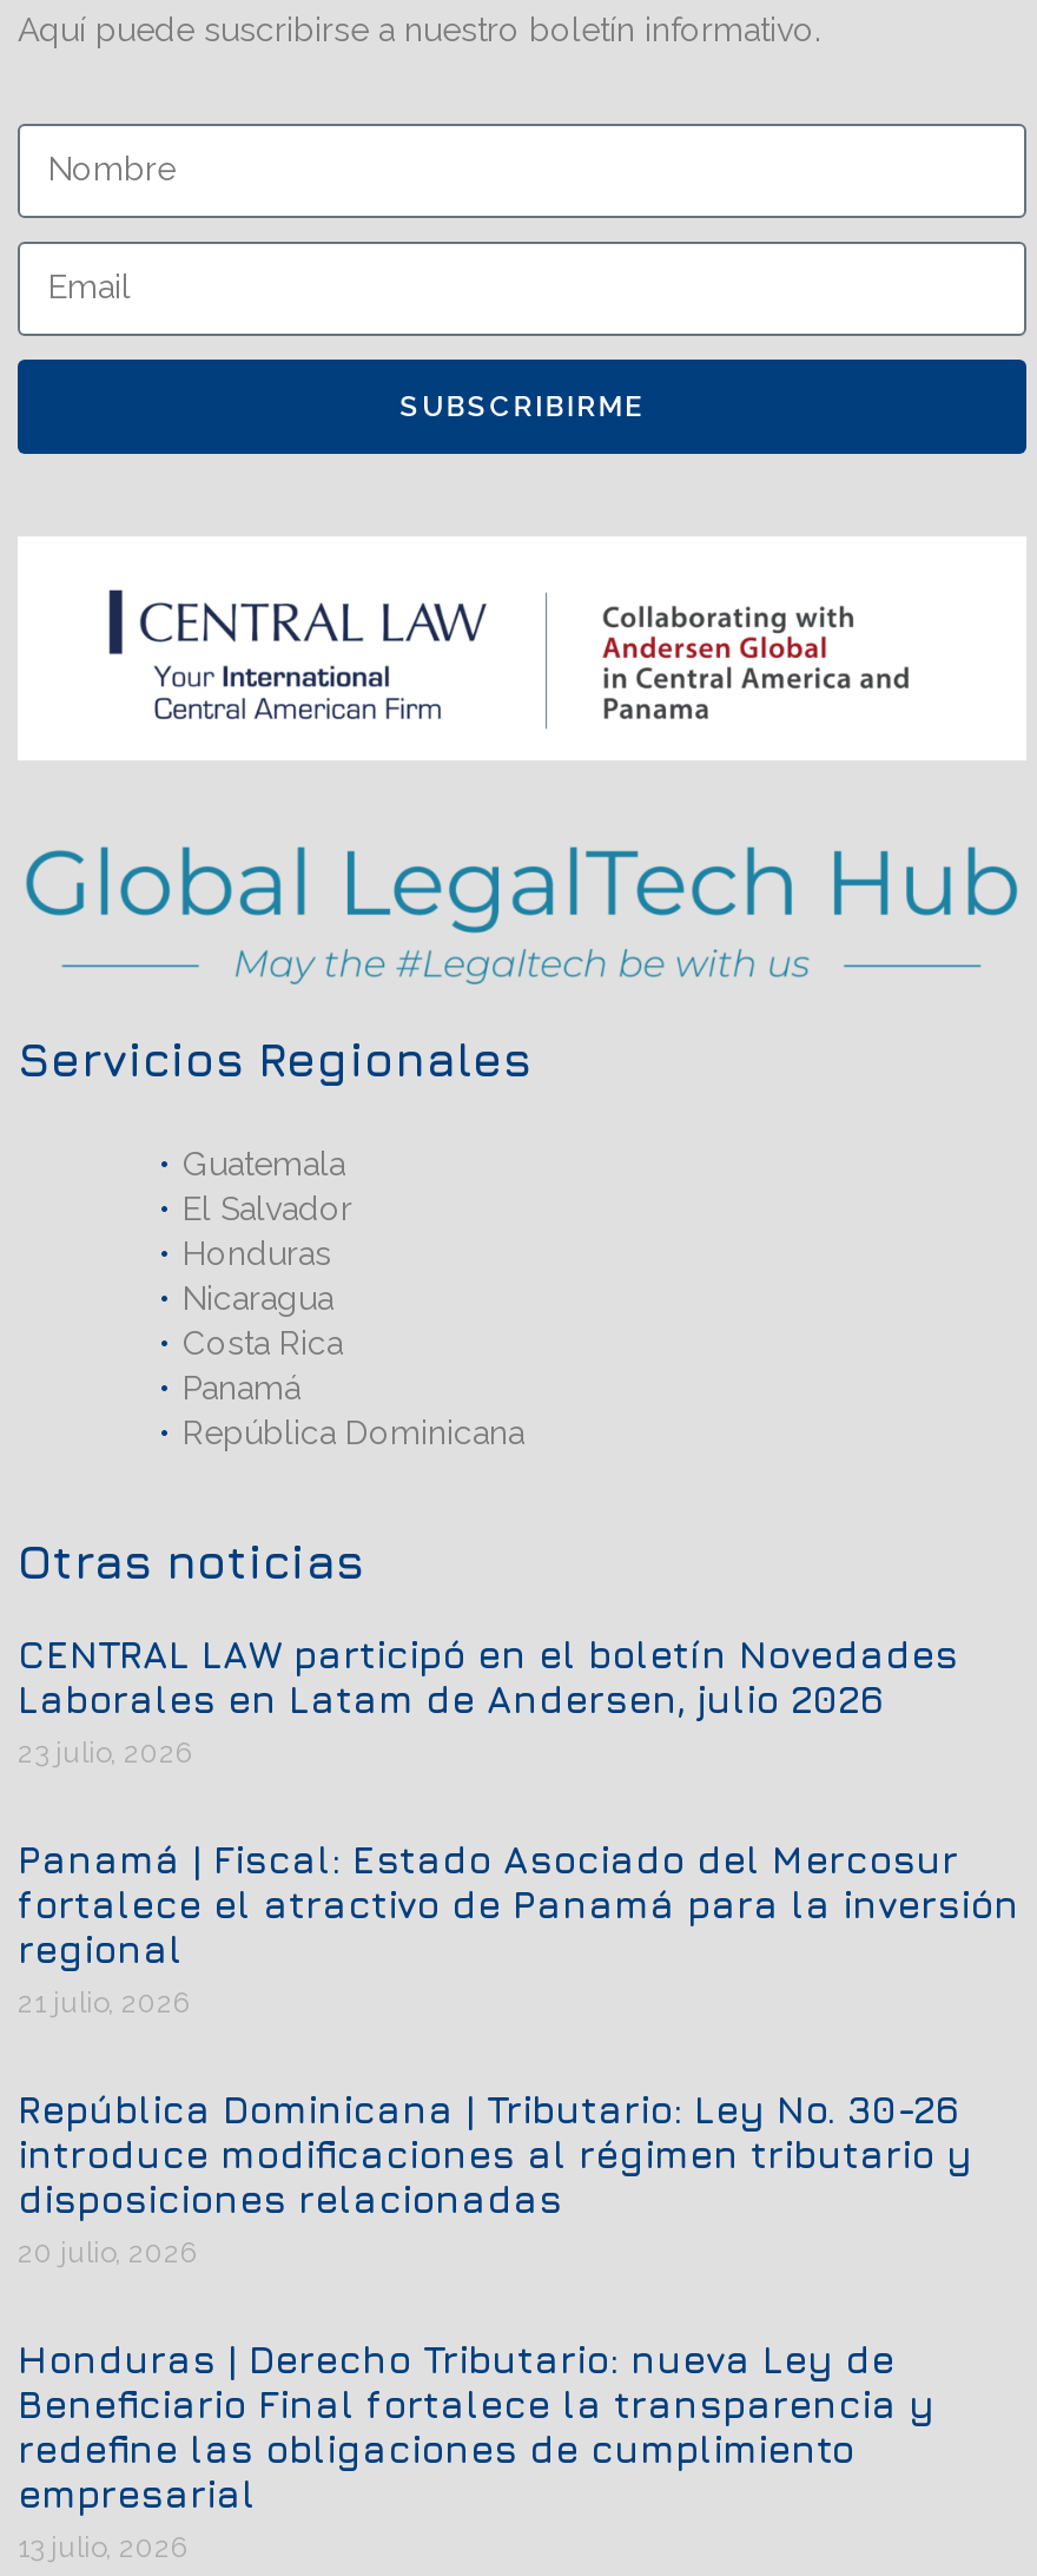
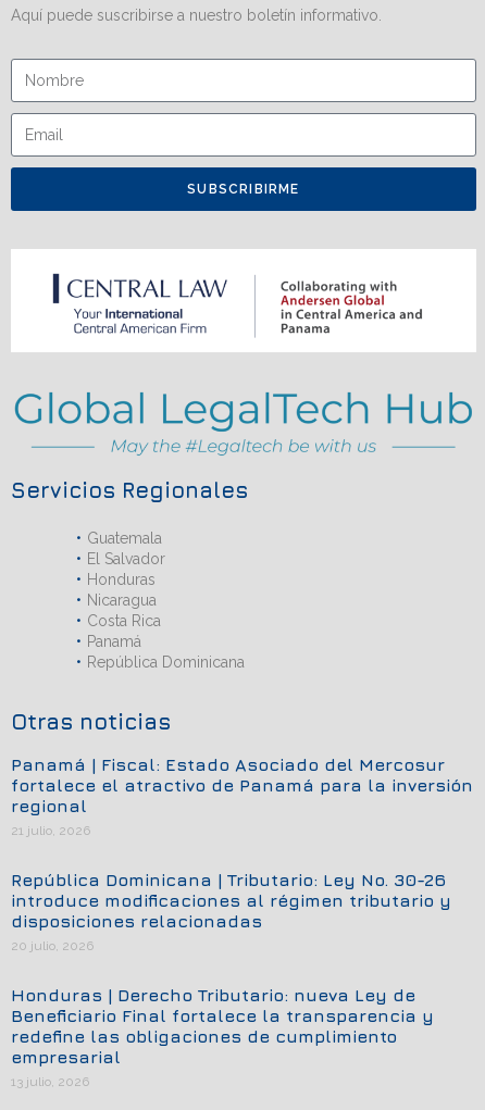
[18,1633,958,1770] CENTRAL LAW participó en el boletín Novedades | Laborales en Latam de Andersen, julio 2026 | 23 julio, 2026 -> none

